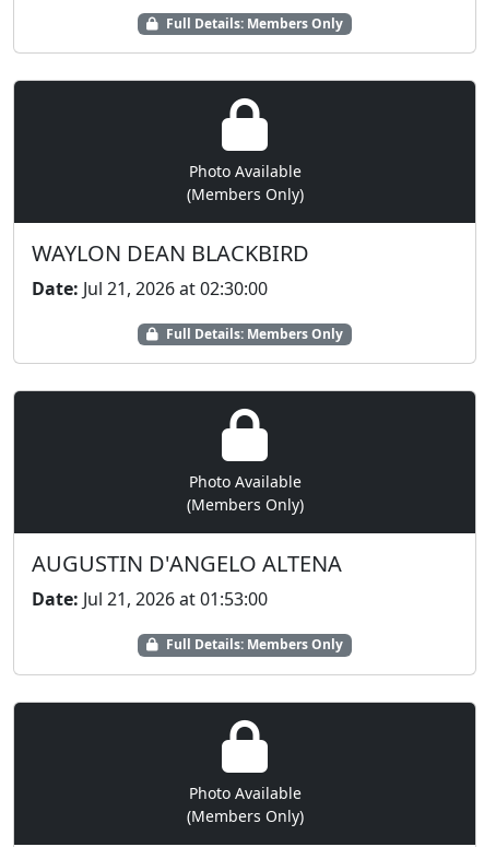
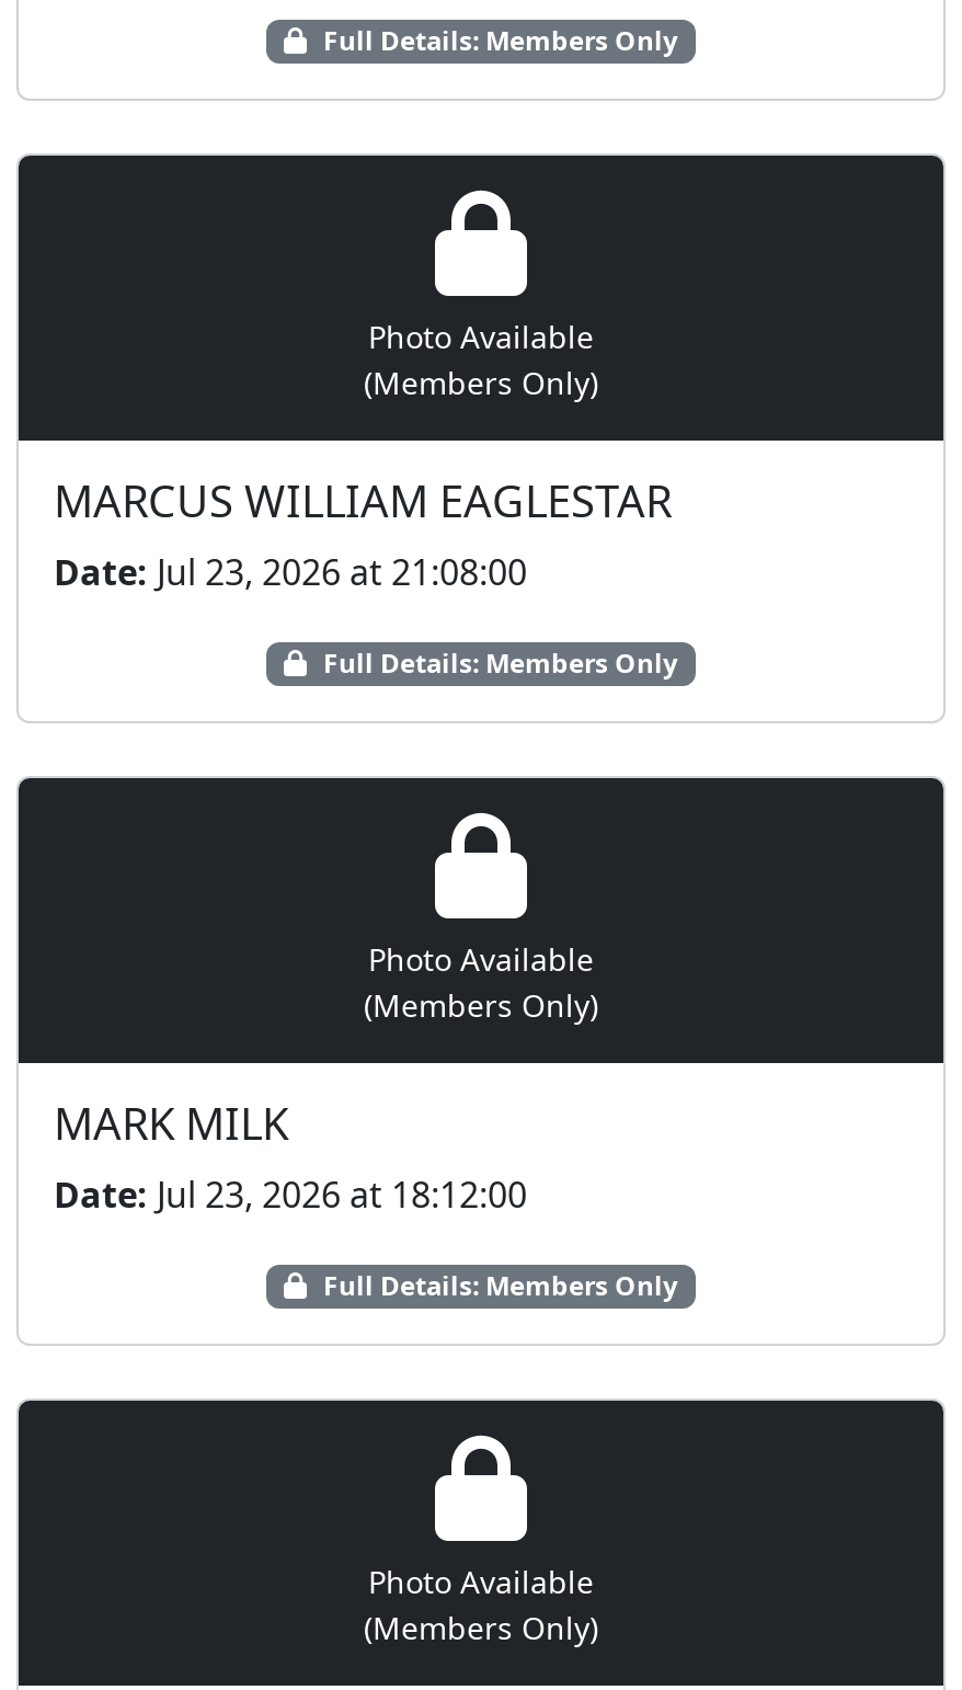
[32,239,309,301] WAYLON DEAN BLACKBIRD | Date: Jul 21, 2026 at 02:30:00 -> [54,472,672,597] MARCUS WILLIAM EAGLESTAR | Date: Jul 23, 2026 at 21:08:00
[32,549,342,611] AUGUSTIN D'ANGELO ALTENA | Date: Jul 21, 2026 at 01:53:00 -> [54,1095,527,1220] MARK MILK | Date: Jul 23, 2026 at 18:12:00

